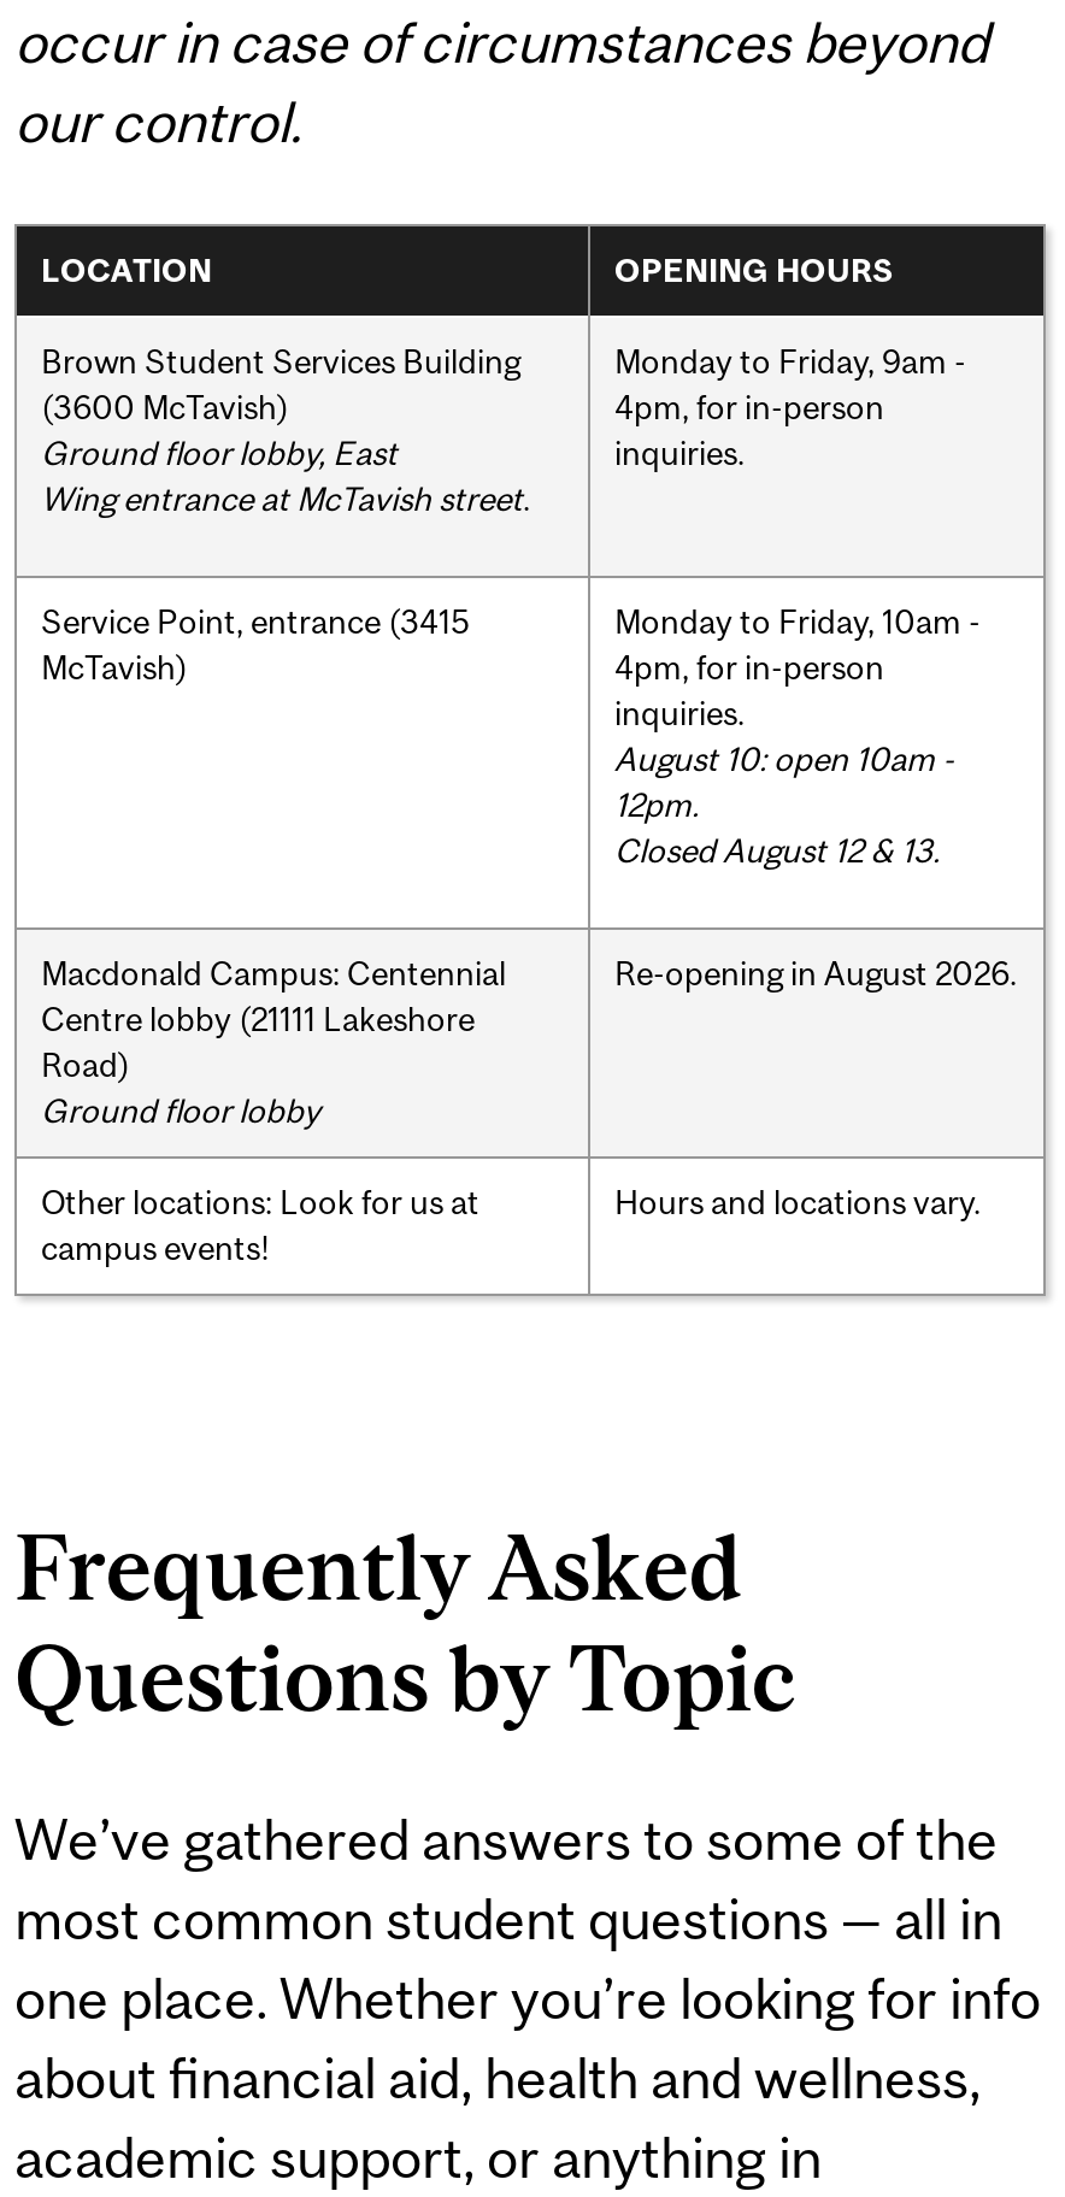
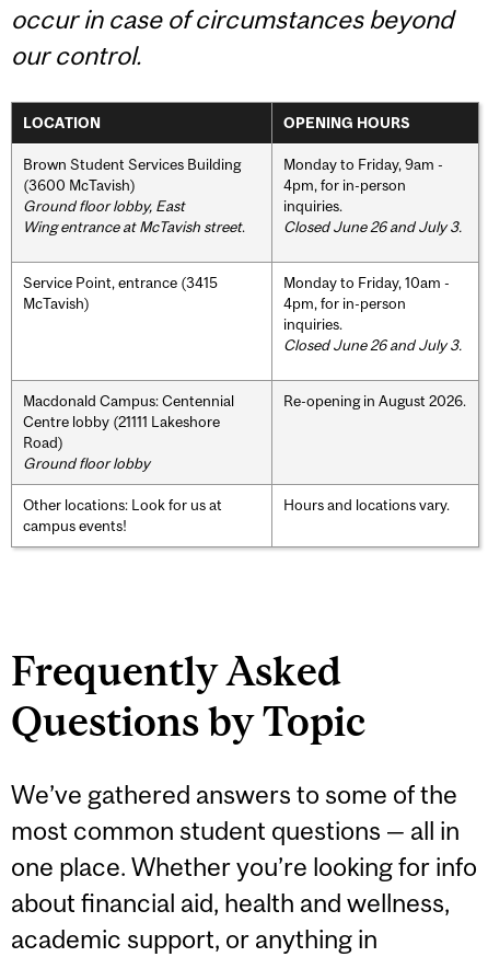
none -> [283,217,462,235] Closed June 26 and July 3.
[614,739,954,869] August 10: open 10am - | 12pm. | Closed August 12 & 13. -> [283,336,462,353] Closed June 26 and July 3.

